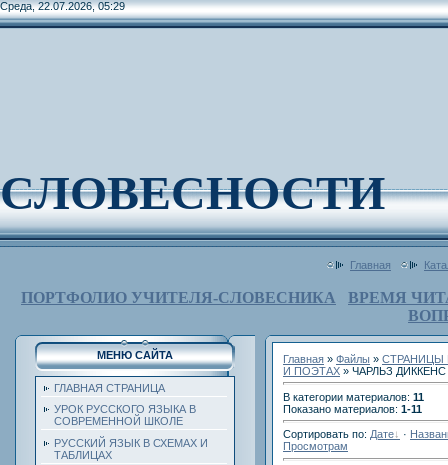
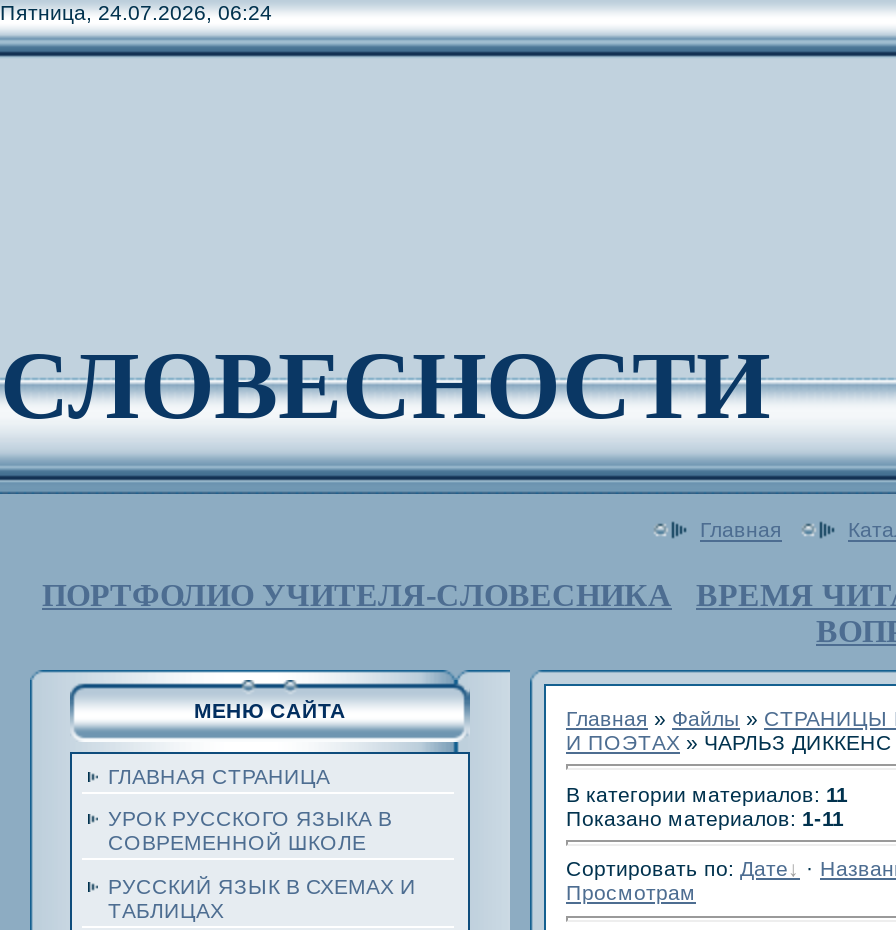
[0,0,125,12] Среда, 22.07.2026, 05:29 -> [0,0,272,24] Пятница, 24.07.2026, 06:24

